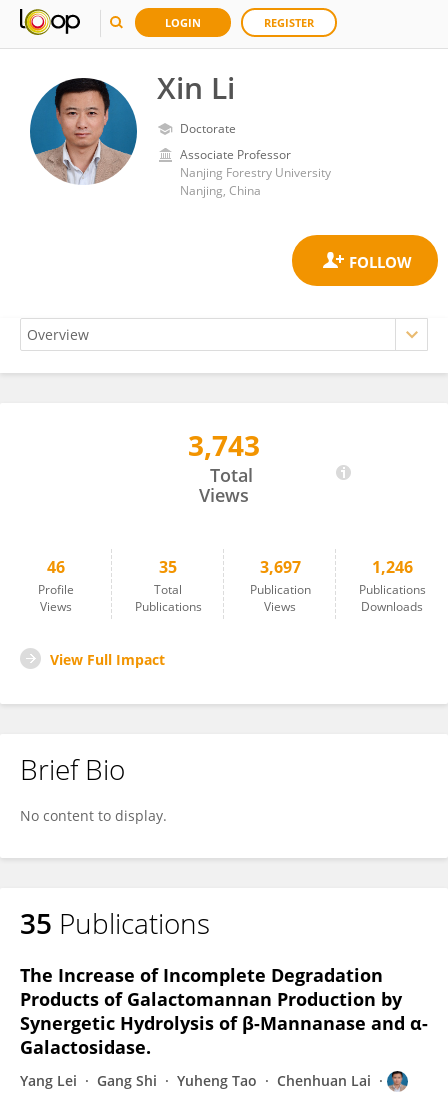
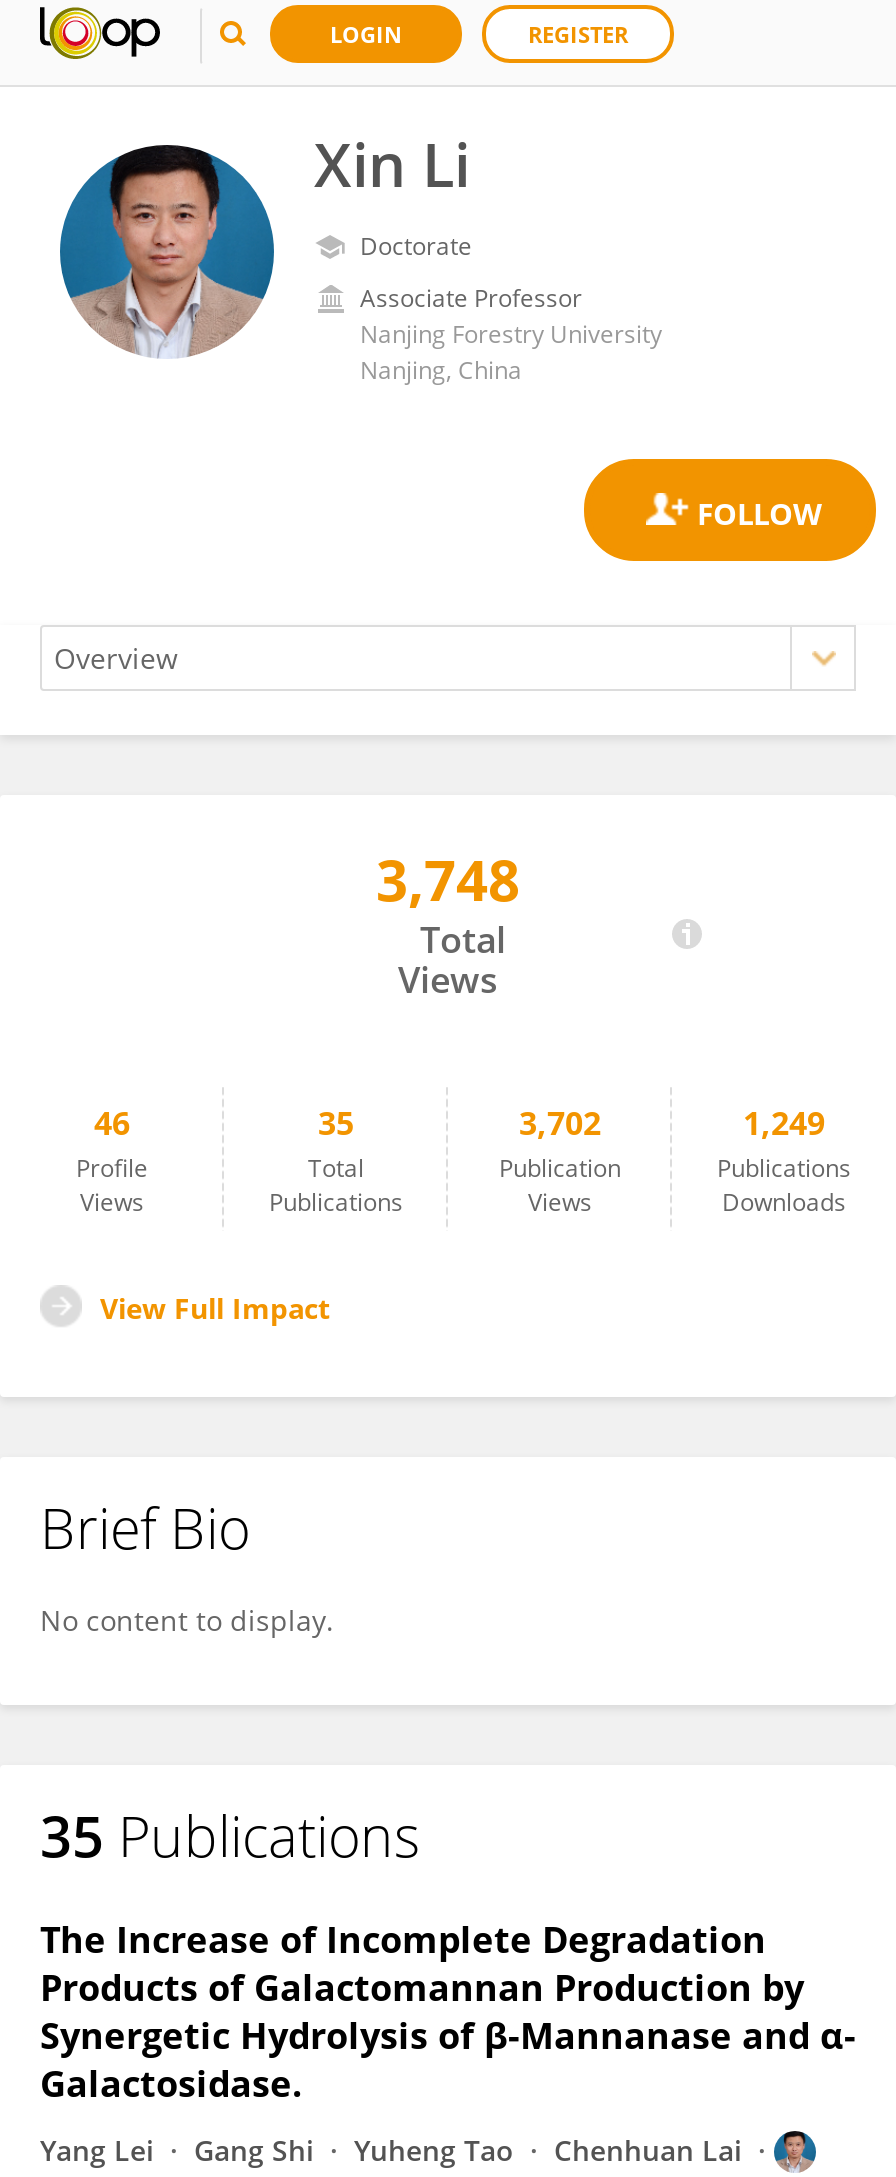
[188,426,260,464] 3,743 -> [376,841,520,917] 3,748
[259,556,300,578] 3,697 -> [519,1101,601,1145] 3,702
[371,556,412,578] 1,246 -> [743,1101,825,1145] 1,249

